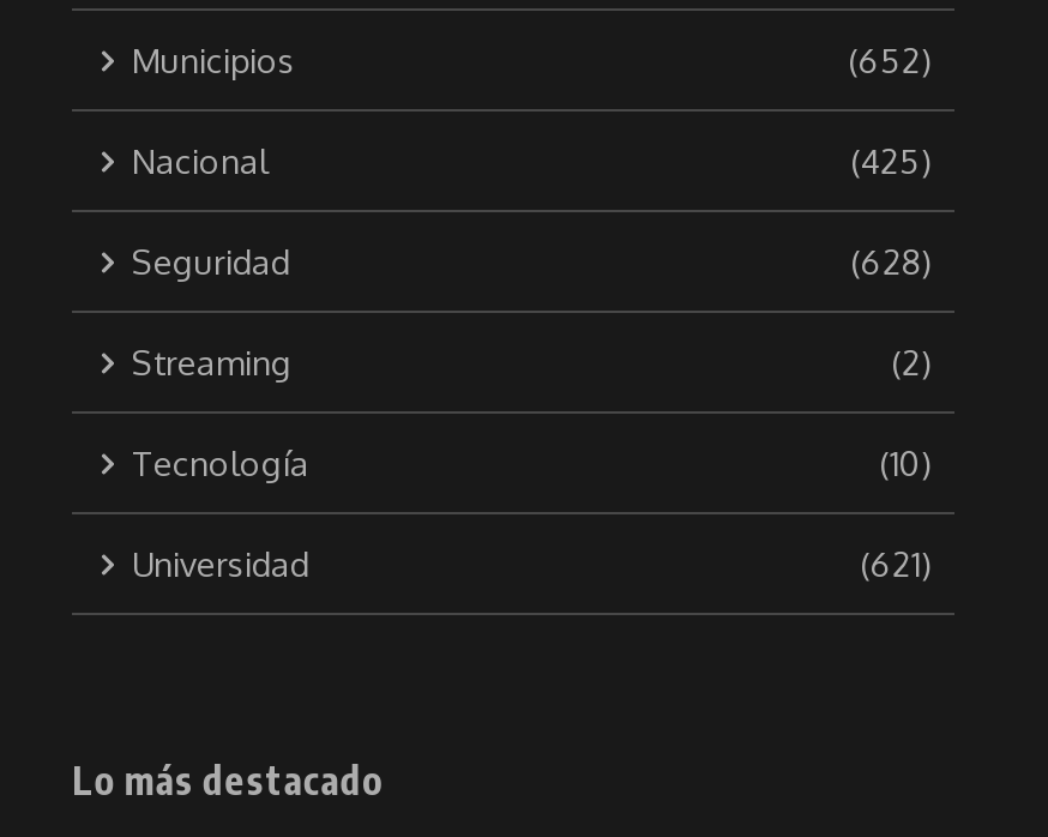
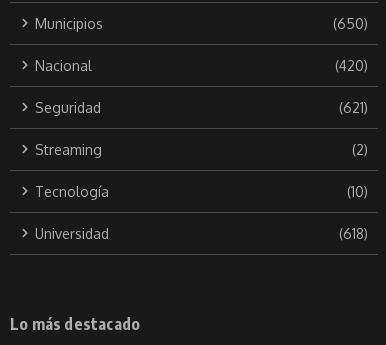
[849,41,930,82] (652) -> [333,15,368,32] (650)
[851,141,930,182] (425) -> [335,57,368,74] (420)
[851,242,930,283] (628) -> [339,99,368,116] (621)
[861,544,930,585] (621) -> [339,225,368,242] (618)

